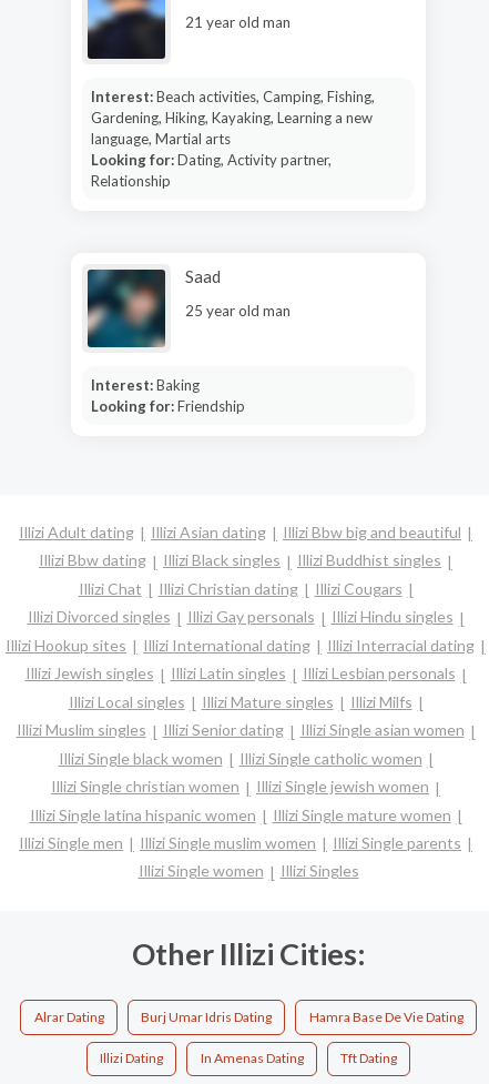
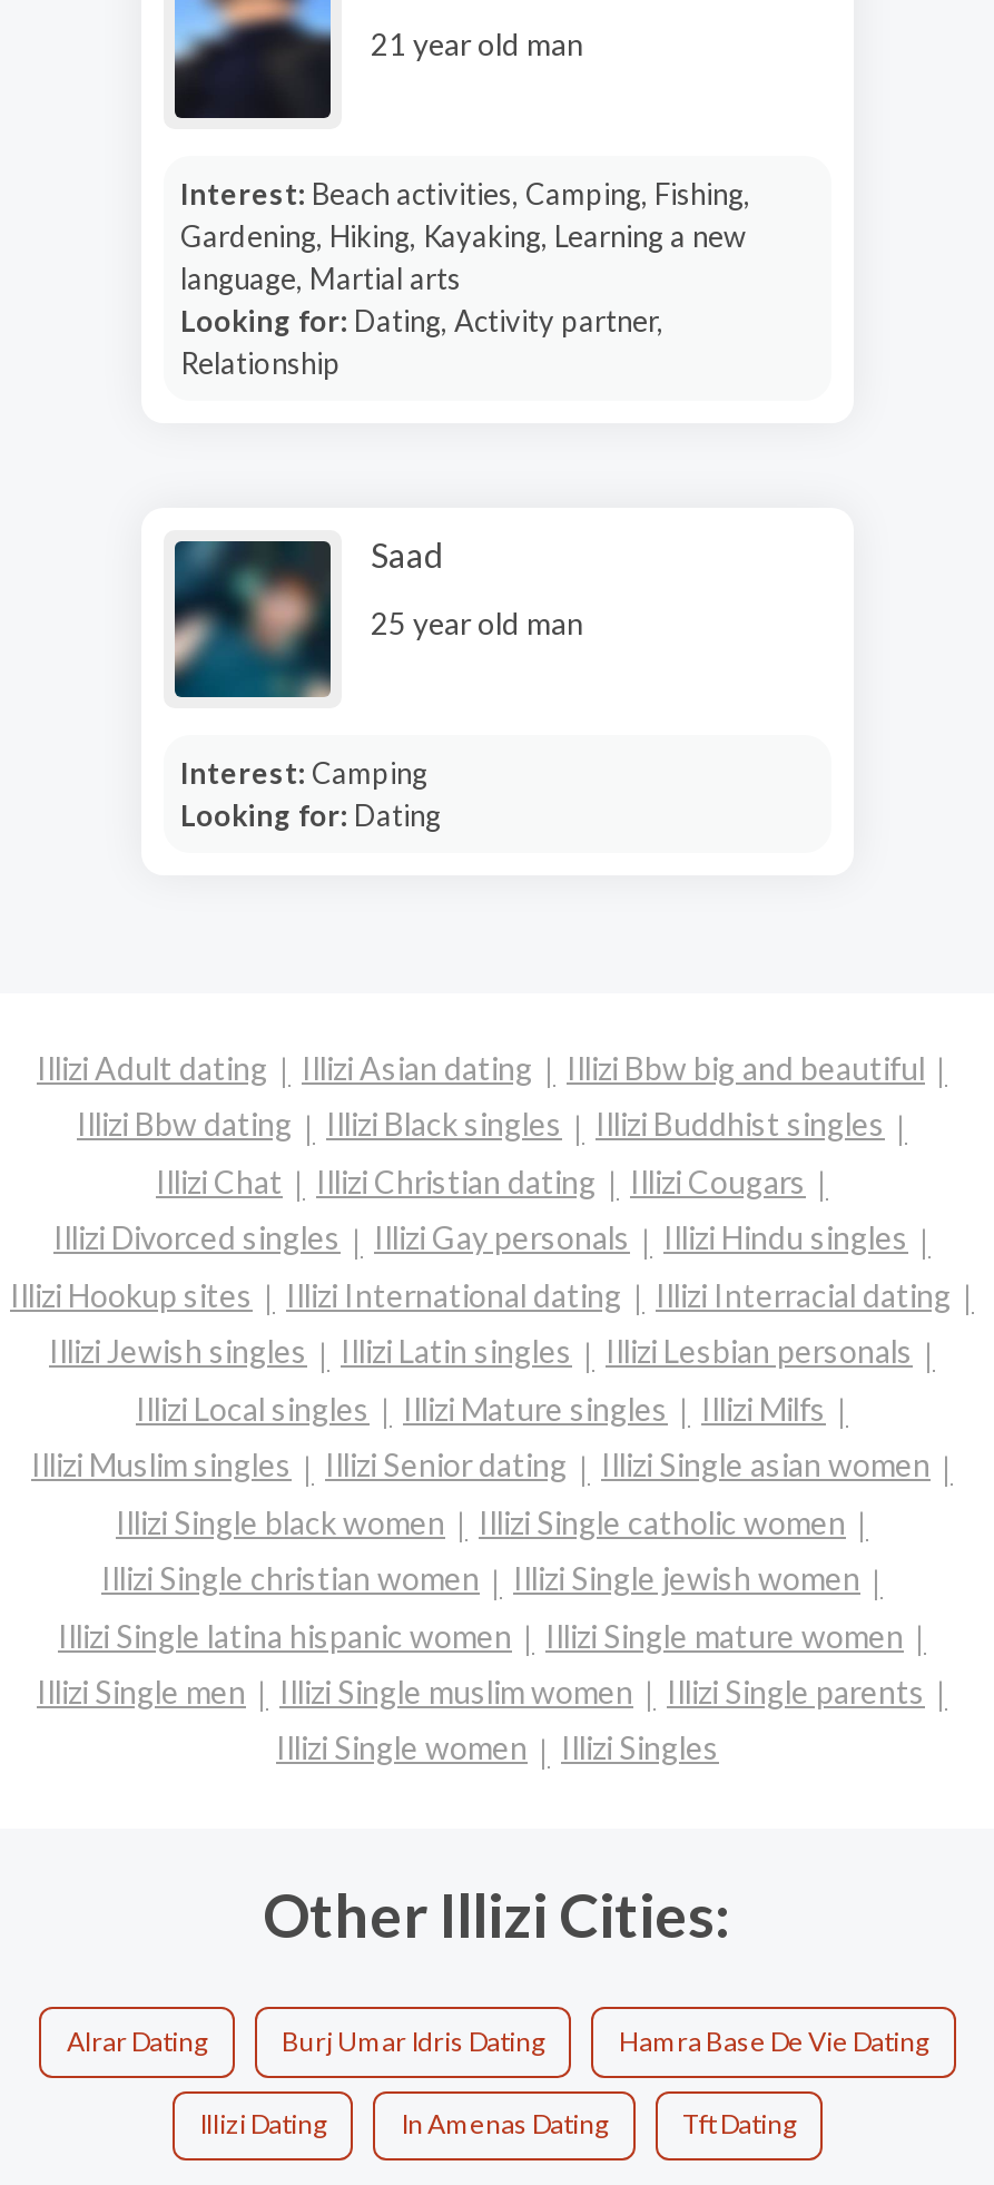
[90,376,199,393] Interest: Baking -> [180,754,427,790] Interest: Camping
[90,397,244,414] Looking for: Friendship -> [180,796,441,832] Looking for: Dating

